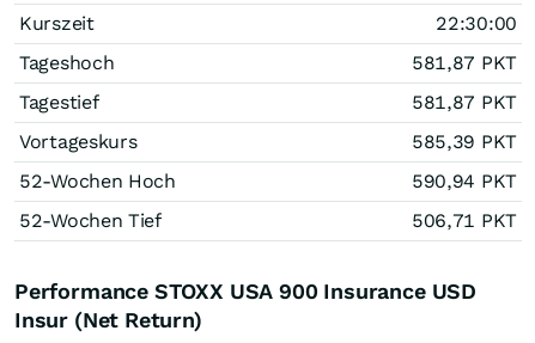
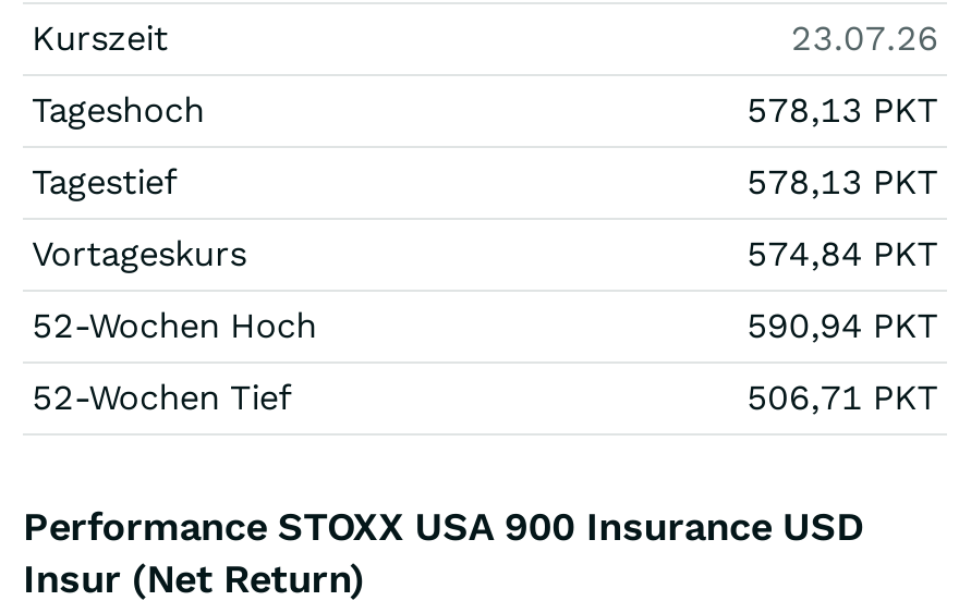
[436,12,517,35] 22:30:00 -> [791,17,938,59] 23.07.26
[412,51,517,74] 581,87 PKT -> [746,89,938,131] 578,13 PKT
[412,91,517,114] 581,87 PKT -> [746,161,938,203] 578,13 PKT
[412,130,517,153] 585,39 PKT -> [746,233,938,274] 574,84 PKT

